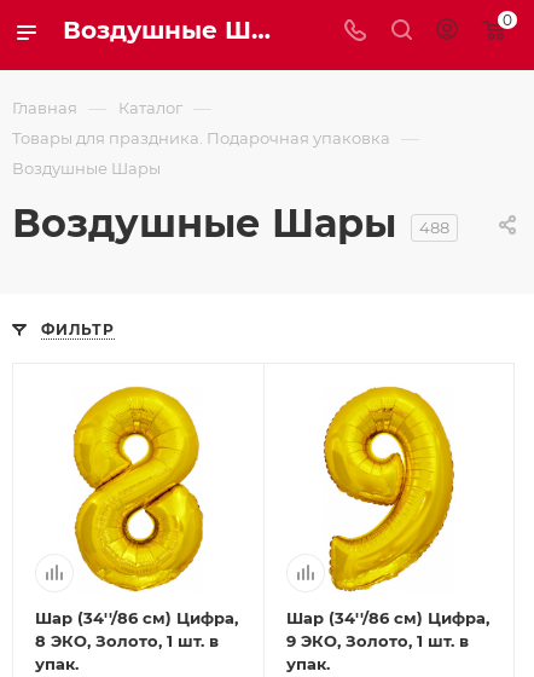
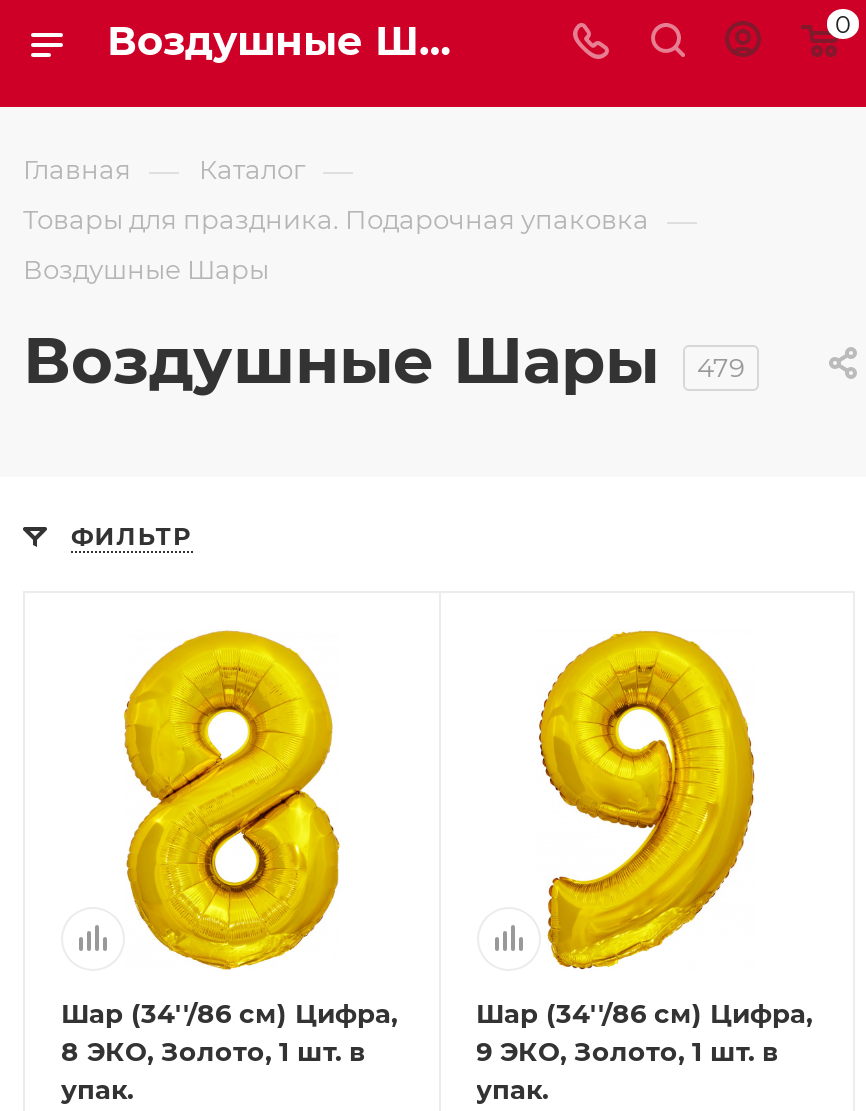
[12,199,449,247] Воздушные Шары 488 -> [23,321,745,399] Воздушные Шары 479

